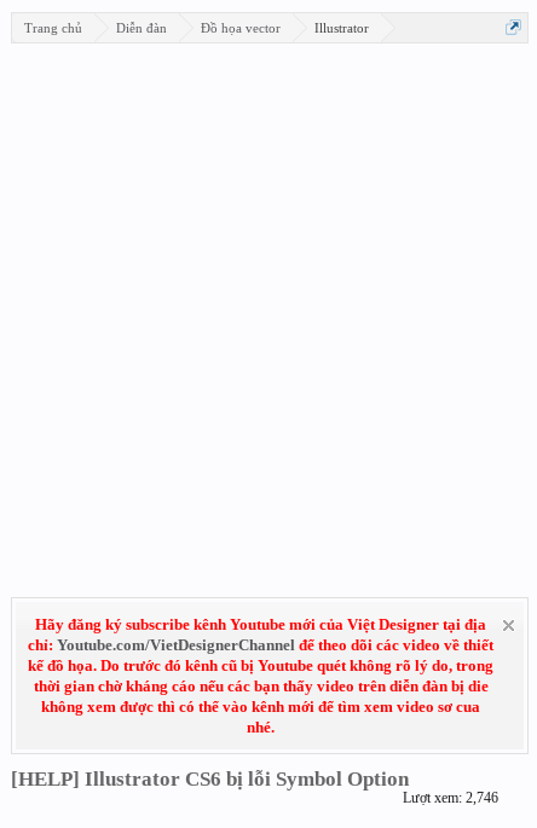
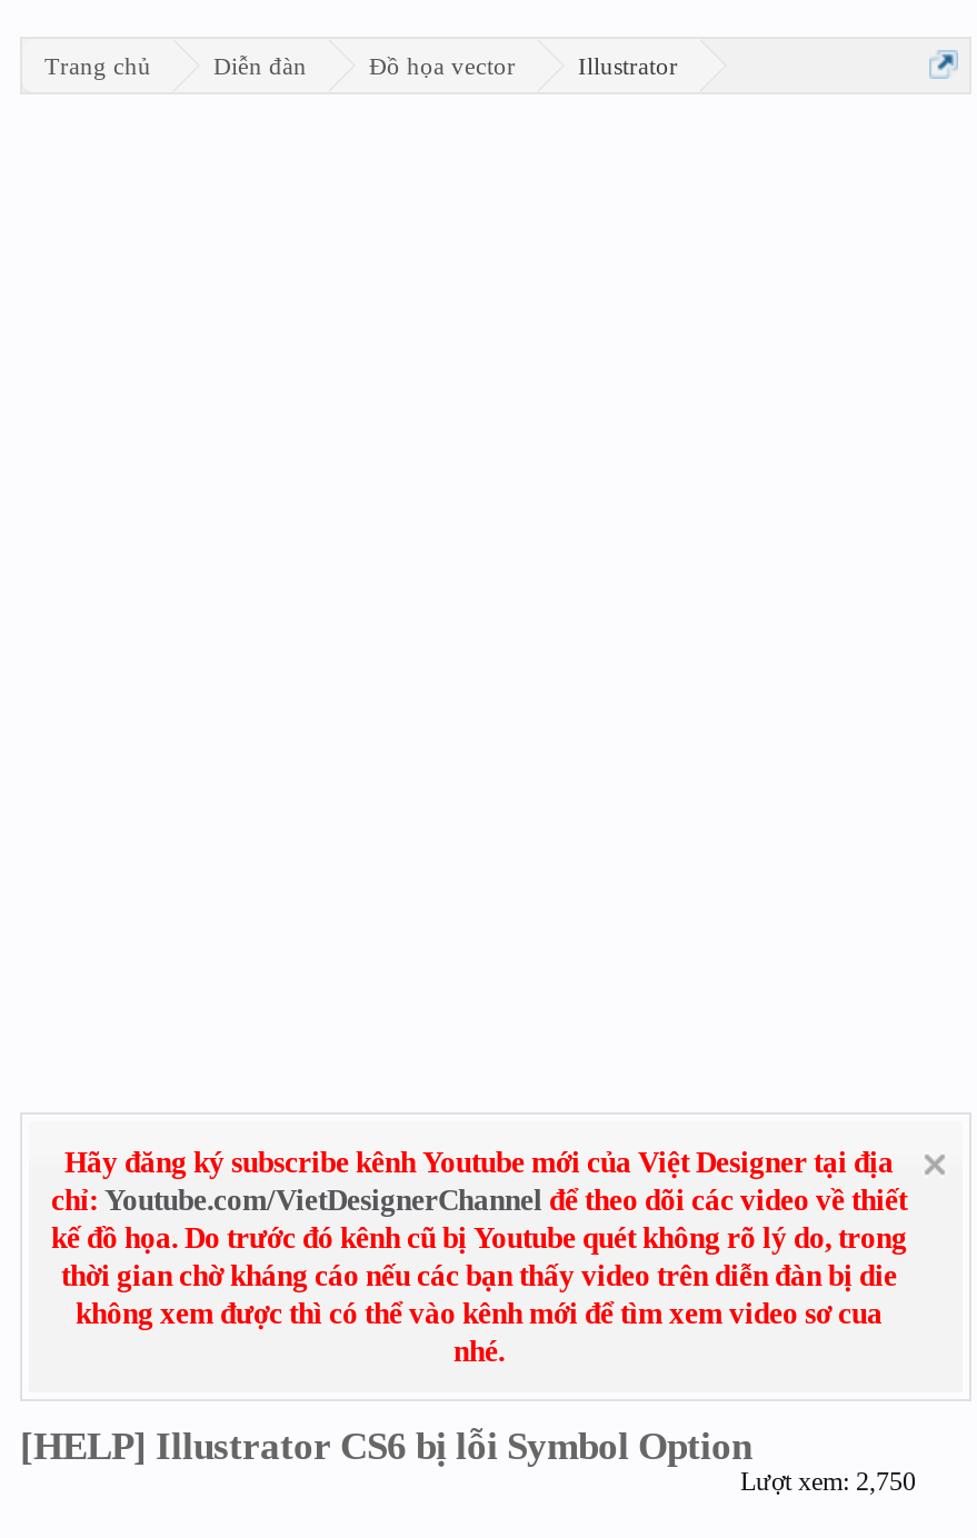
[403,789,498,806] Lượt xem: 2,746 -> [740,1466,916,1497] Lượt xem: 2,750

